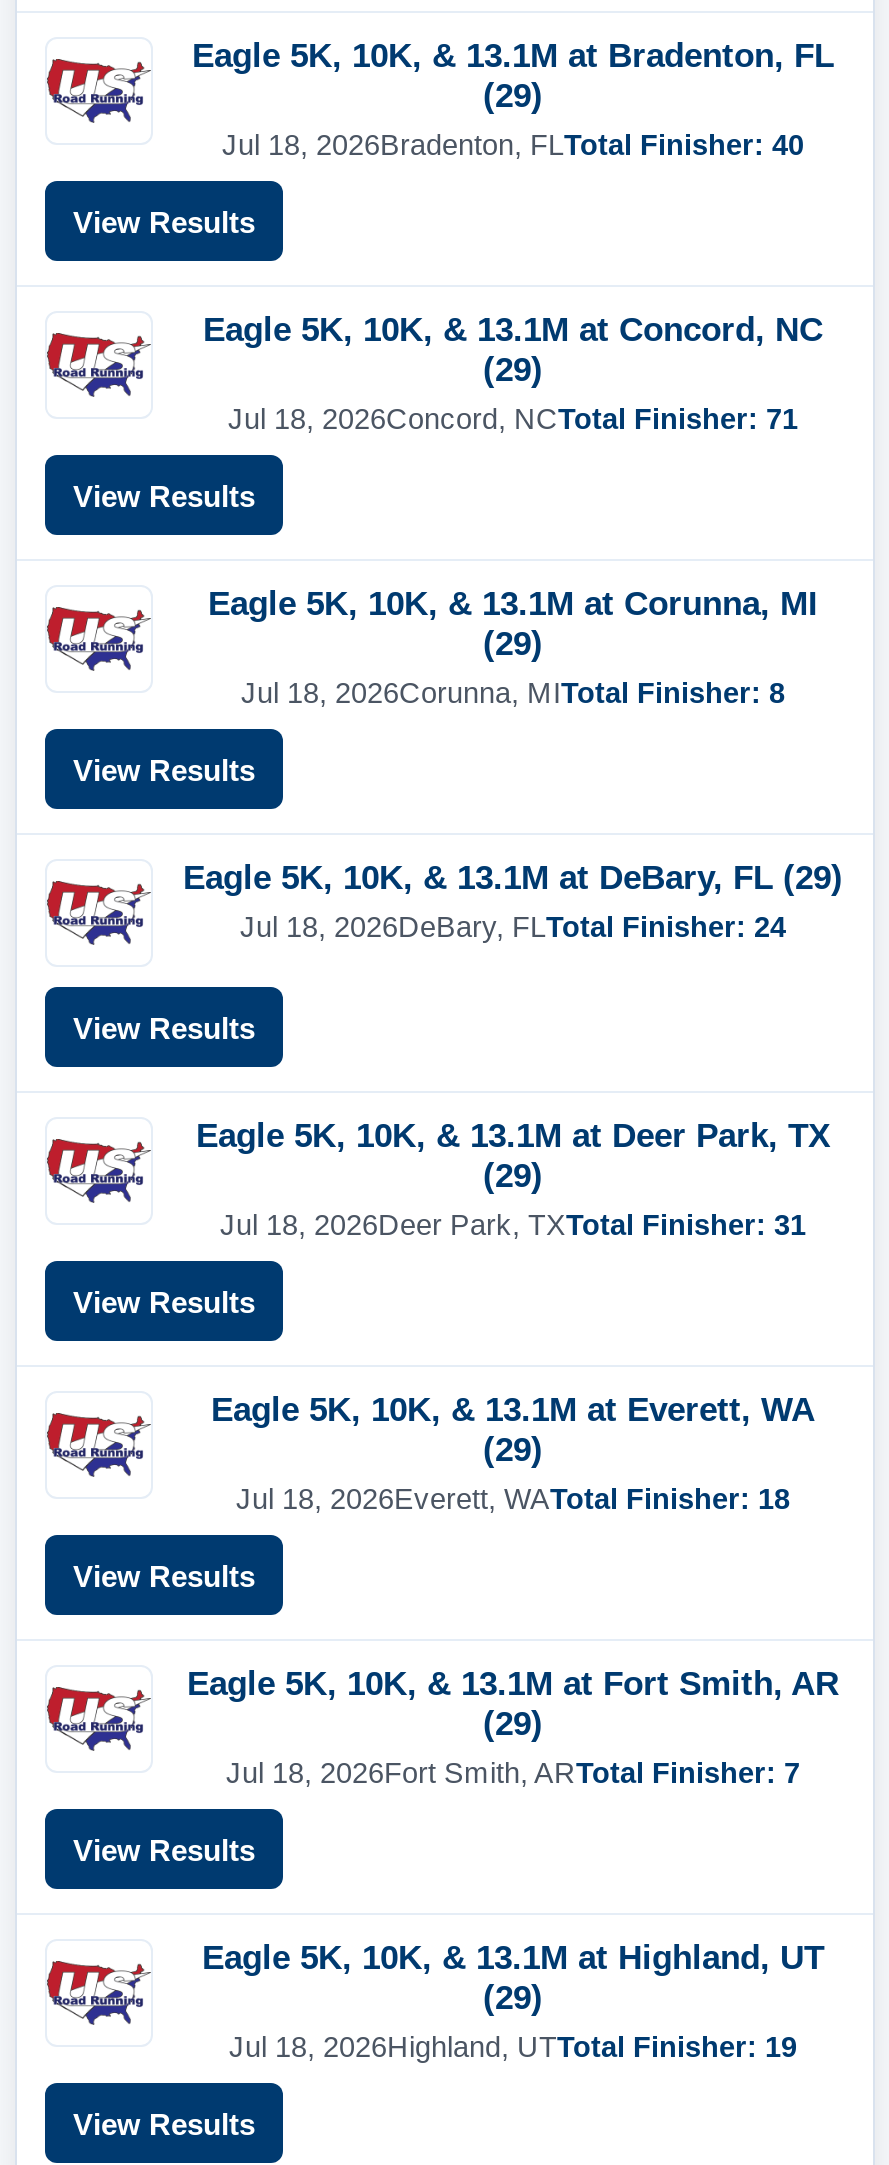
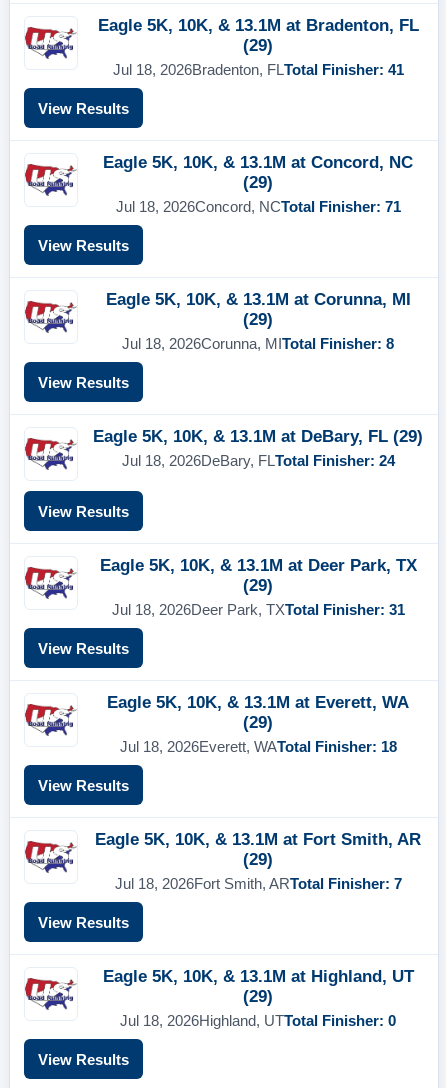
[222,129,804,161] Jul 18, 2026Bradenton, FLTotal Finisher: 40 -> [112,62,403,78] Jul 18, 2026Bradenton, FLTotal Finisher: 41
[229,2031,797,2063] Jul 18, 2026Highland, UTTotal Finisher: 19 -> [120,1013,396,1029] Jul 18, 2026Highland, UTTotal Finisher: 0

